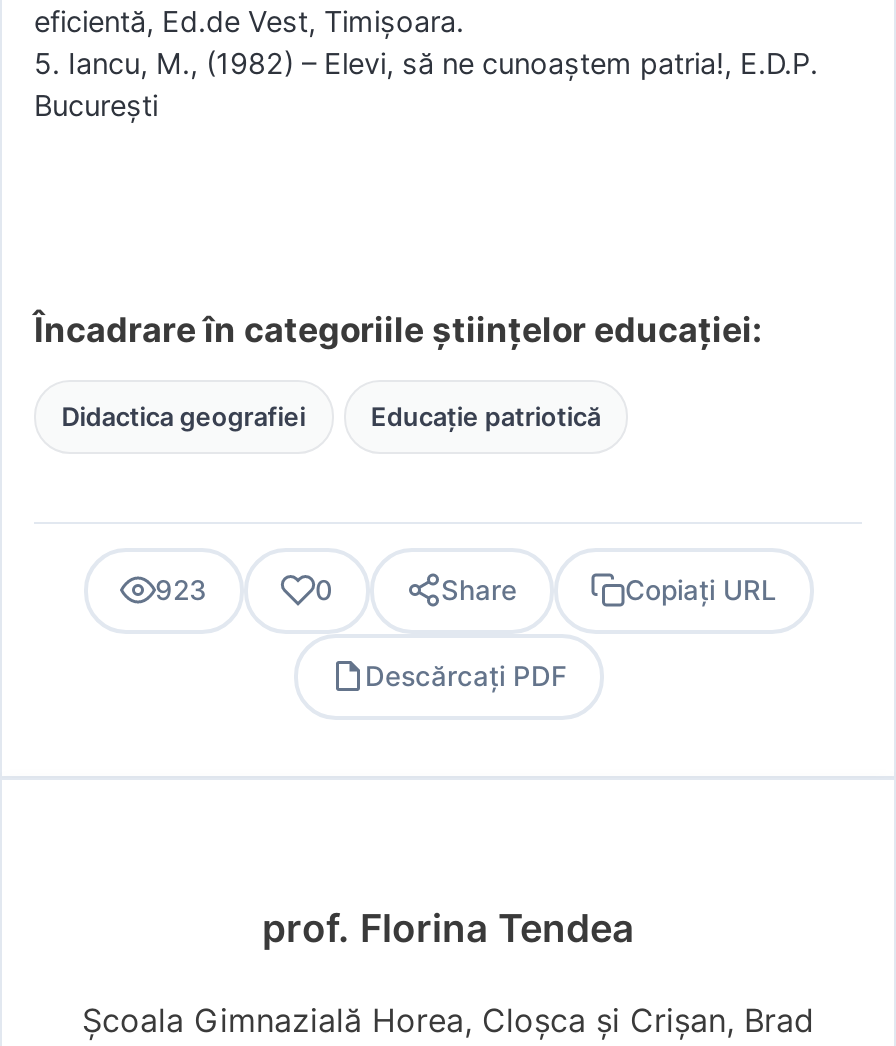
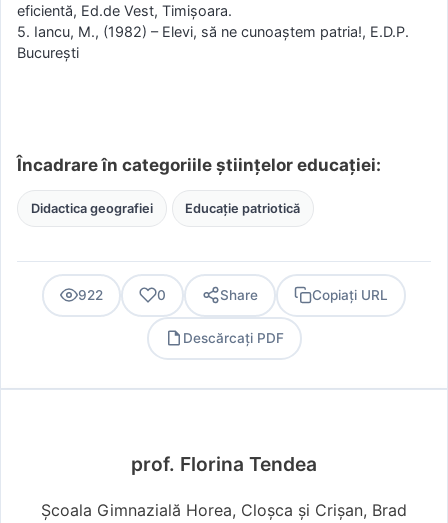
[155,574,207,606] 923 -> [78,287,103,303] 922

